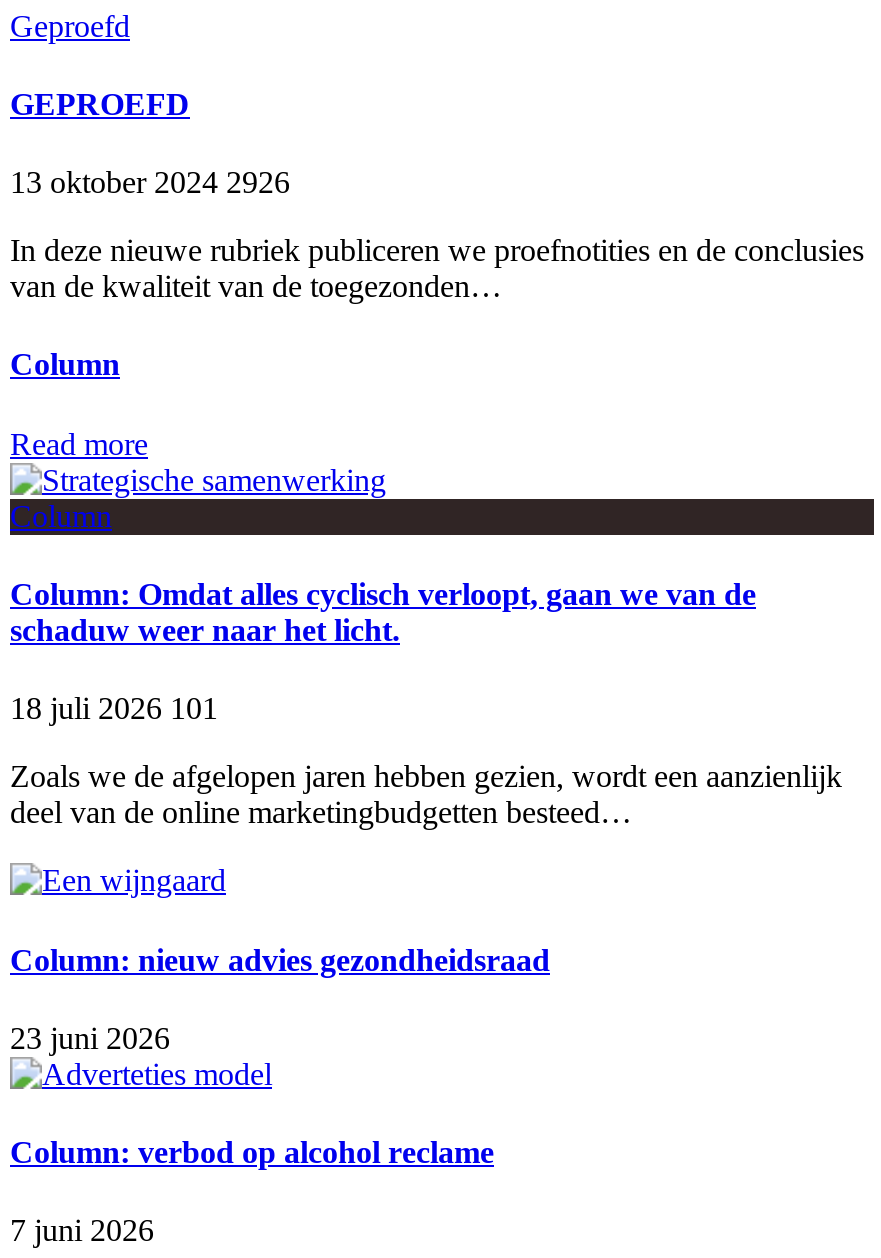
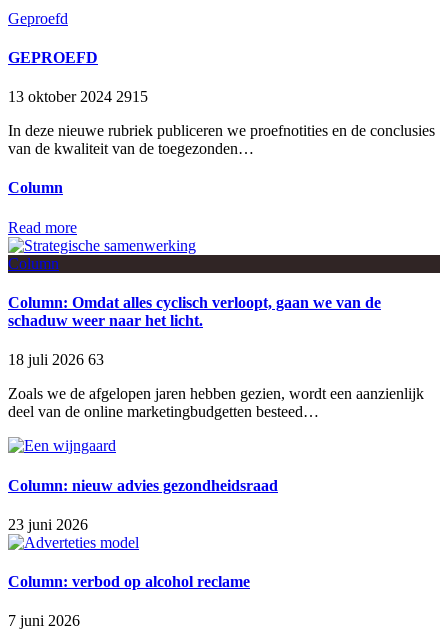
[10,165,290,199] 13 oktober 2024 2926 -> [8,88,148,105] 13 oktober 2024 2915
[10,691,218,725] 18 juli 2026 101 -> [8,351,104,368] 18 juli 2026 63

